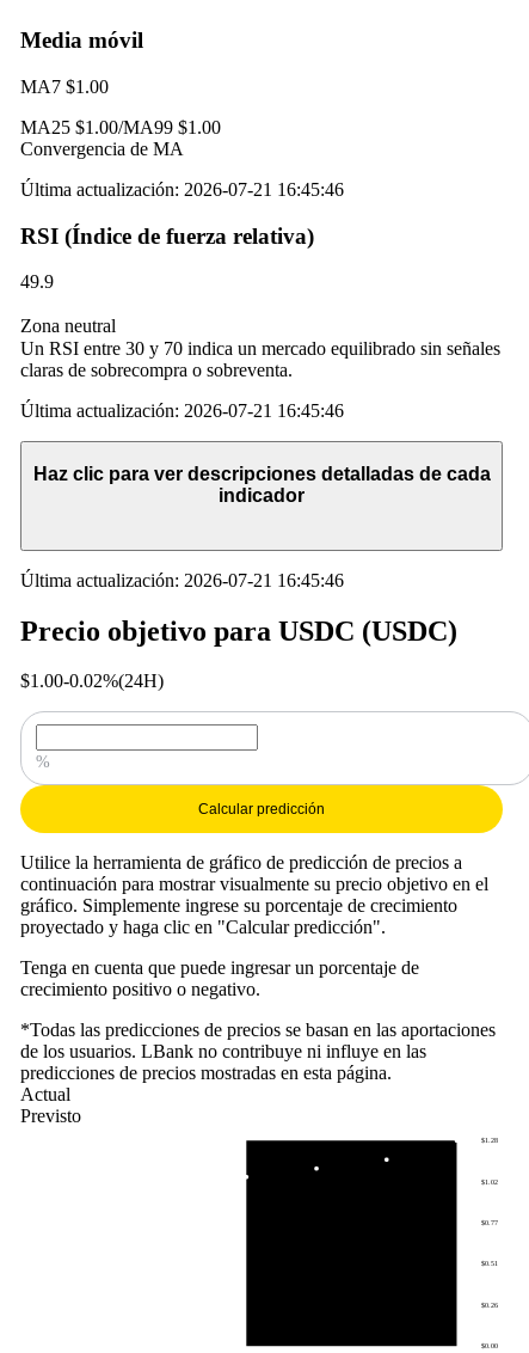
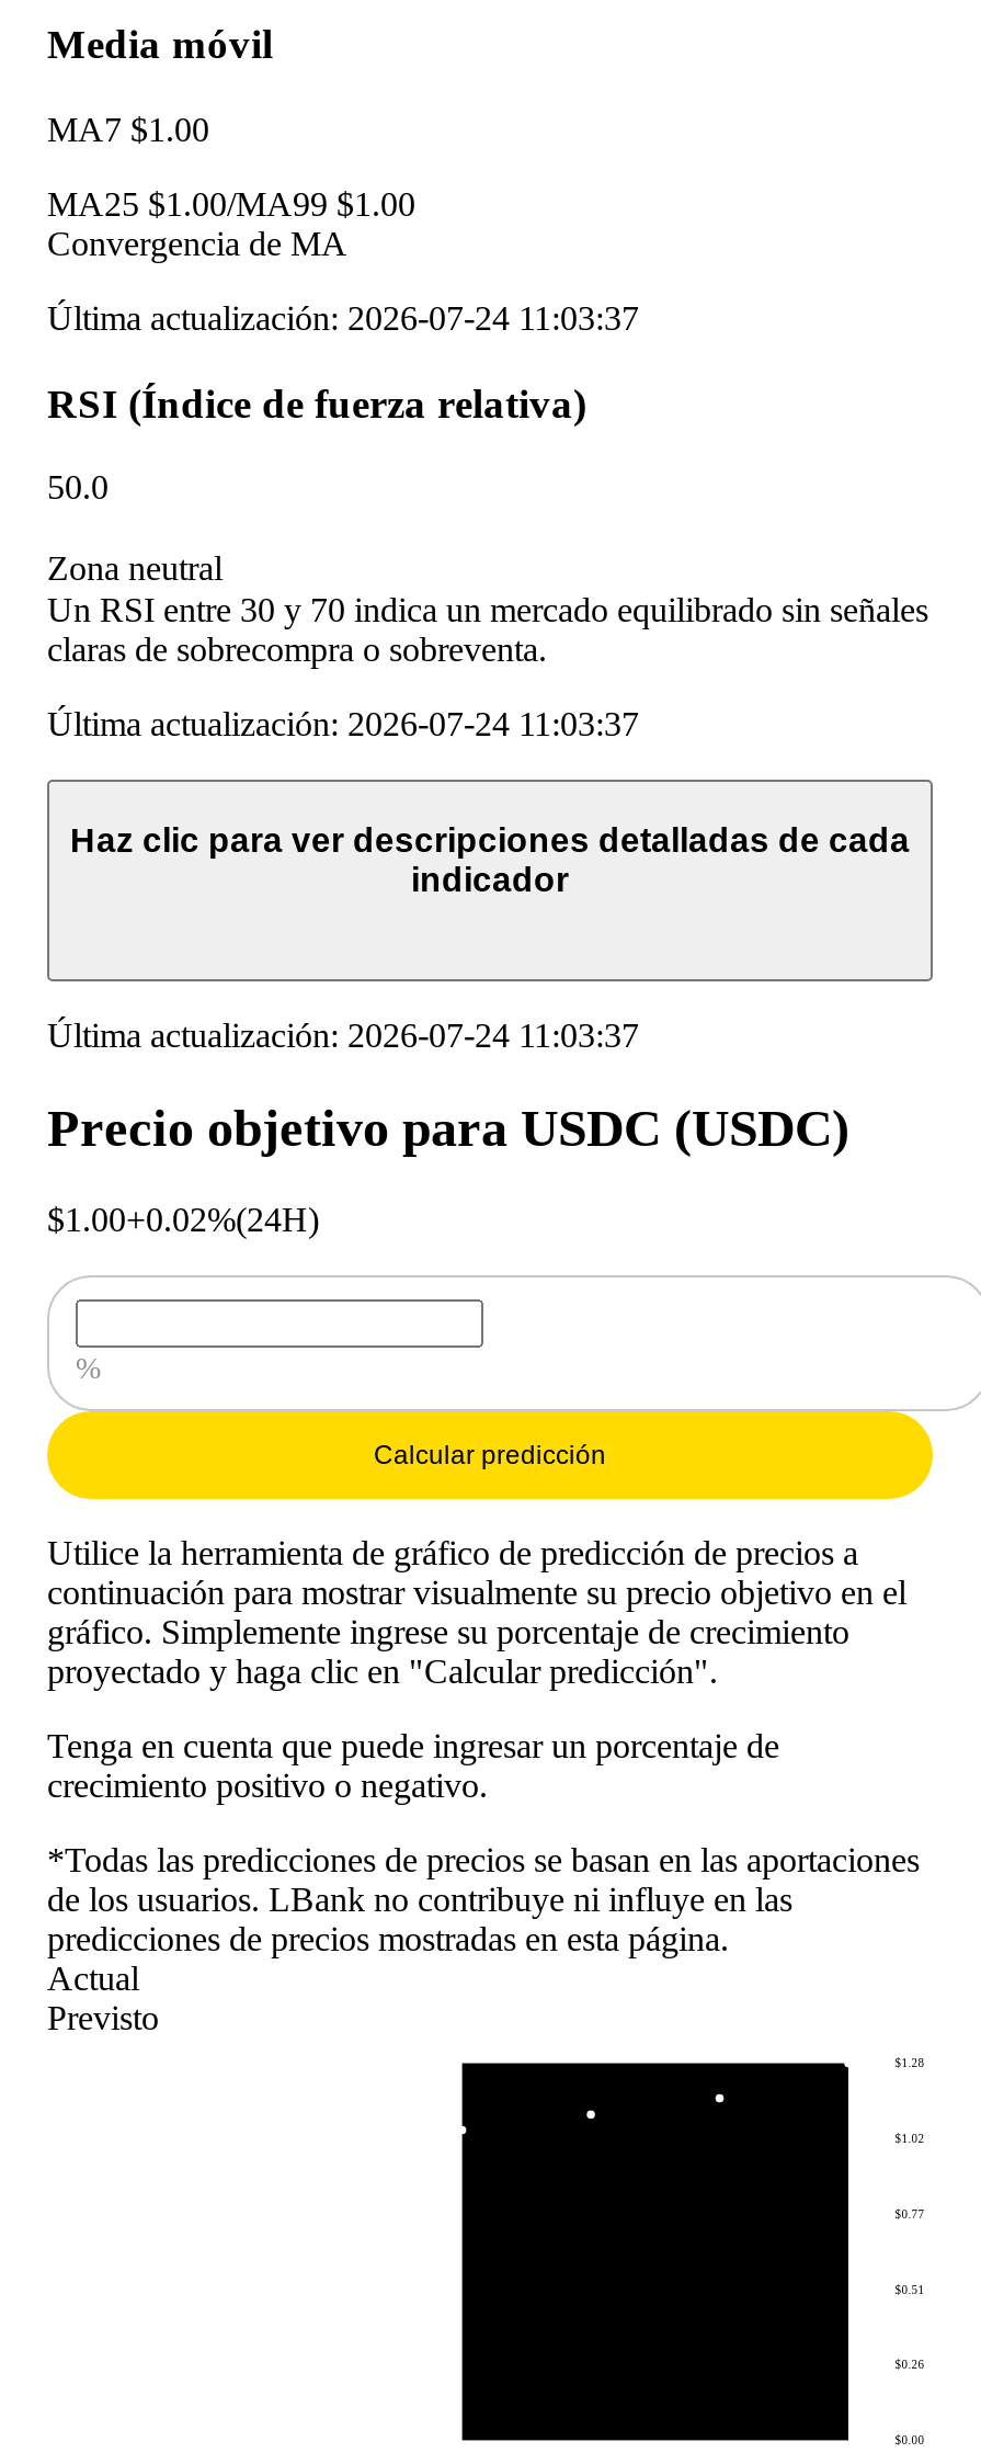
[20,179,344,200] Última actualización: 2026-07-21 16:45:46 -> [47,299,639,337] Última actualización: 2026-07-24 11:03:37
[20,272,54,292] 49.9 -> [47,469,109,506] 50.0
[20,401,344,421] Última actualización: 2026-07-21 16:45:46 -> [47,706,639,743] Última actualización: 2026-07-24 11:03:37
[20,570,344,590] Última actualización: 2026-07-21 16:45:46 -> [47,1016,639,1053] Última actualización: 2026-07-24 11:03:37
[20,671,164,691] $1.00-0.02%(24H) -> [47,1202,319,1239] $1.00+0.02%(24H)

